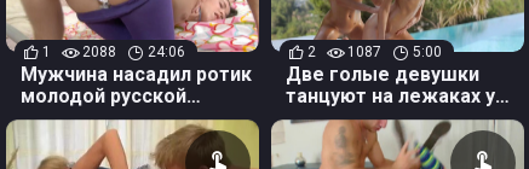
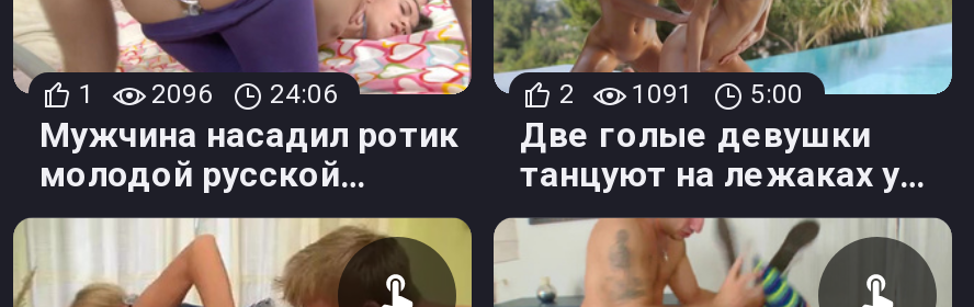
[42,44,185,61] 1 2088 24:06 -> [79,80,338,111] 1 2096 24:06
[307,44,442,61] 2 1087 5:00 -> [559,80,803,111] 2 1091 5:00

